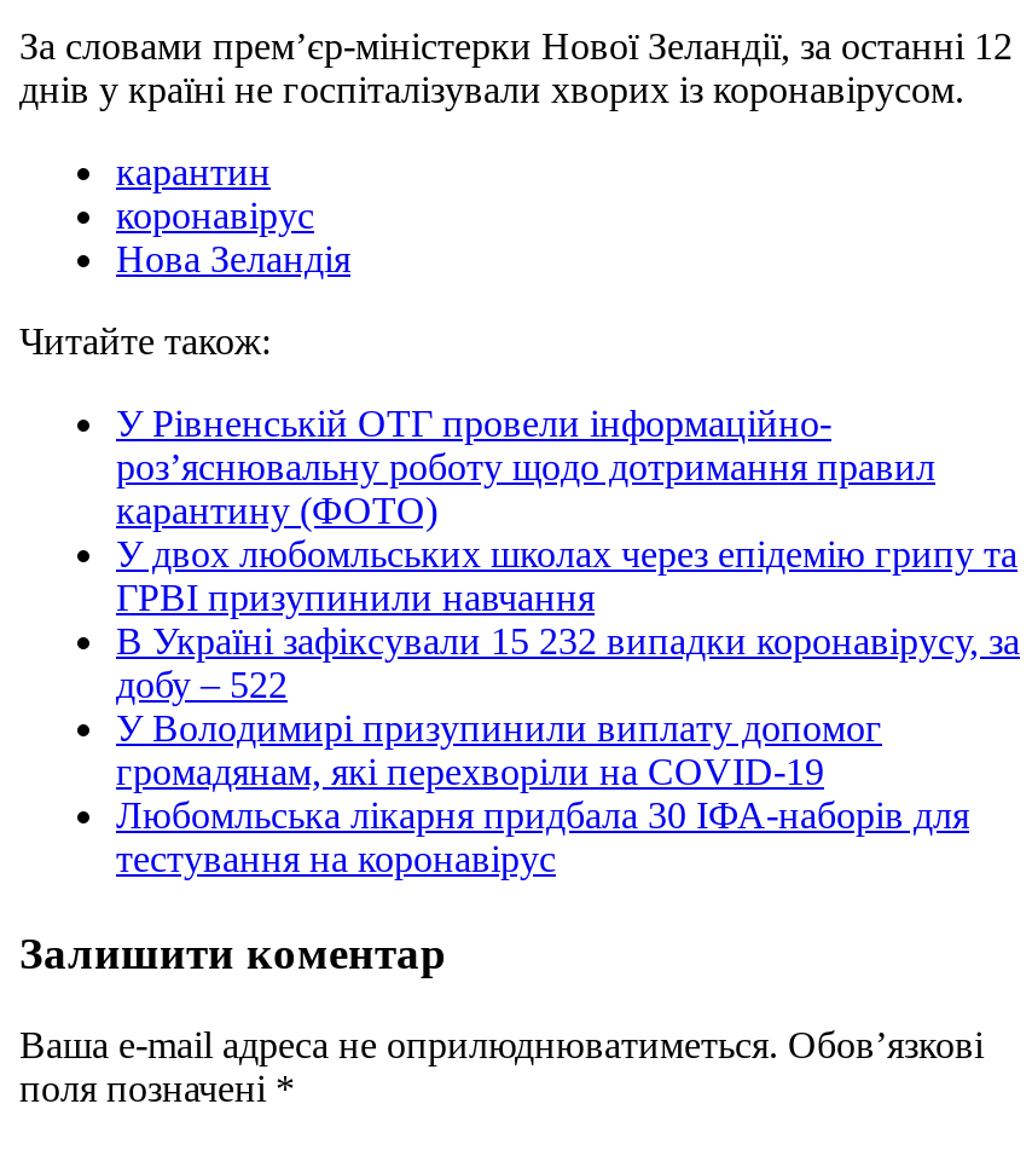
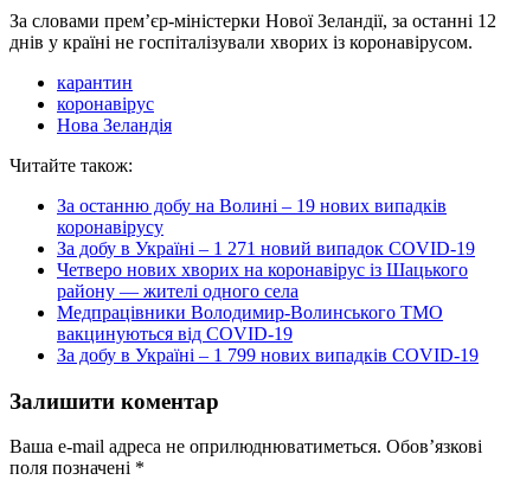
[116,402,1020,879] У Рівненській ОТГ провели інформаційно- | роз’яснювальну роботу щодо дотримання правил | карантину (ФОТО) | У двох любомльських школах через епідемію грипу та | ГРВІ призупинили навчання | В Україні зафіксували 15 232 випадки коронавірусу, за | добу – 522 | У Володимирі призупинили виплату допомог | громадянам, які перехворіли на COVID-19 | Любомльська лікарня придбала 30 ІФА-наборів для | тестування на коронавірус -> [57,195,479,365] За останню добу на Волині – 19 нових випадків | коронавірусу | За добу в Україні – 1 271 новий випадок COVID-19 | Четверо нових хворих на коронавірус із Шацького | району — жителі одного села | Медпрацівники Володимир-Волинського ТМО | вакцинуються від COVID-19 | За добу в Україні – 1 799 нових випадків COVID-19

